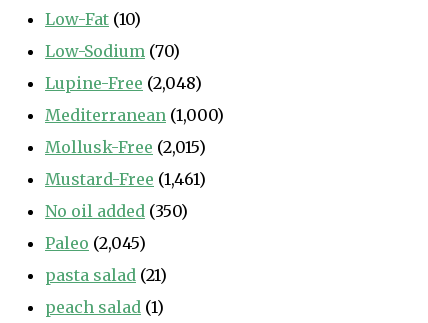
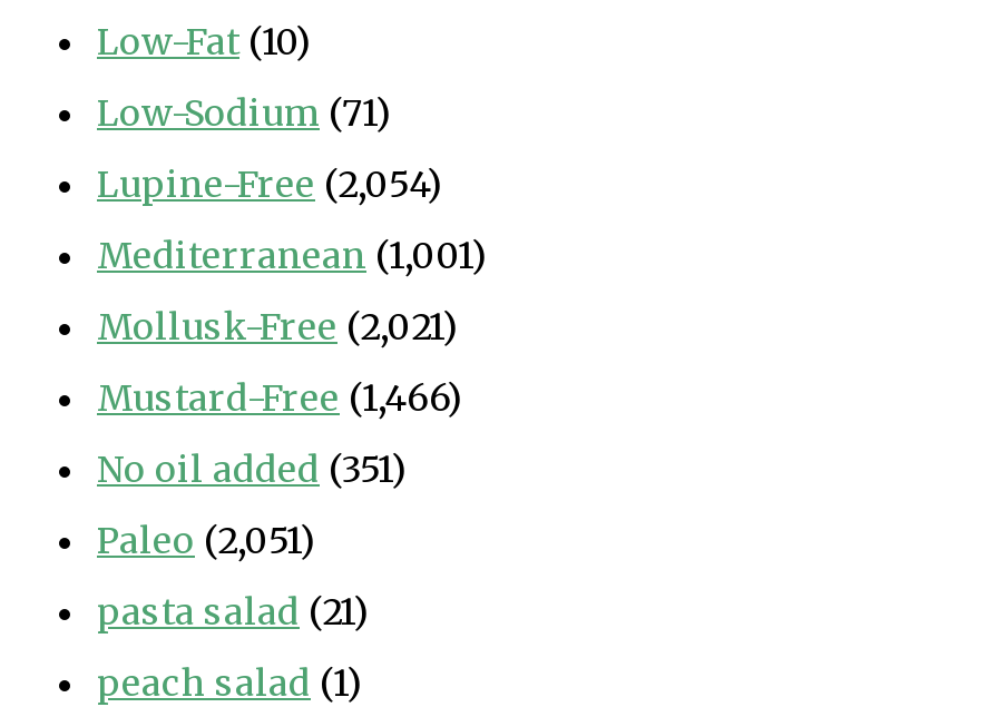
[45,41,180,61] Low-Sodium (70) -> [97,90,391,135] Low-Sodium (71)
[45,73,202,93] Lupine-Free (2,048) -> [97,162,442,206] Lupine-Free (2,054)
[45,105,224,125] Mediterranean (1,000) -> [97,233,487,277] Mediterranean (1,001)
[45,137,206,157] Mollusk-Free (2,015) -> [97,304,458,349] Mollusk-Free (2,021)
[45,169,206,189] Mustard-Free (1,461) -> [97,375,462,420] Mustard-Free (1,466)
[45,201,188,221] No oil added (350) -> [97,447,407,491] No oil added (351)
[45,233,146,253] Paleo (2,045) -> [97,518,315,562] Paleo (2,051)

